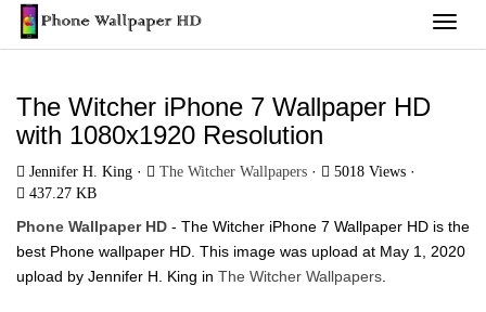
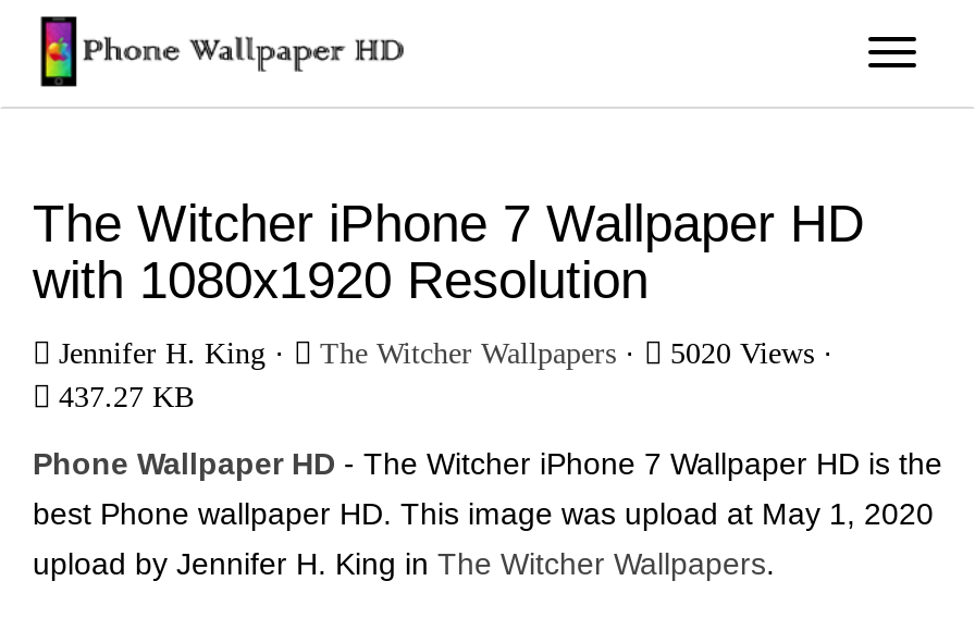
[159,162,415,180] The Witcher Wallpapers · 5018 Views · -> [320,335,834,370] The Witcher Wallpapers · 5020 Views ·

